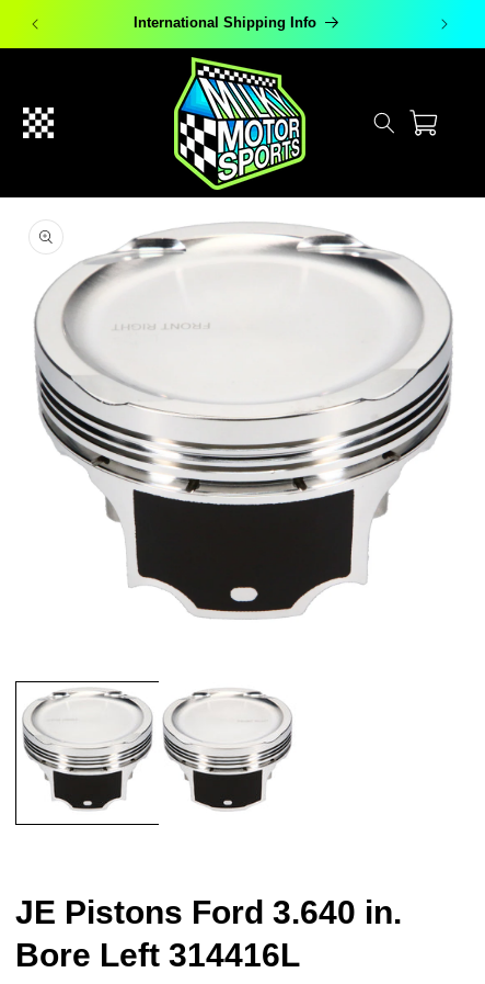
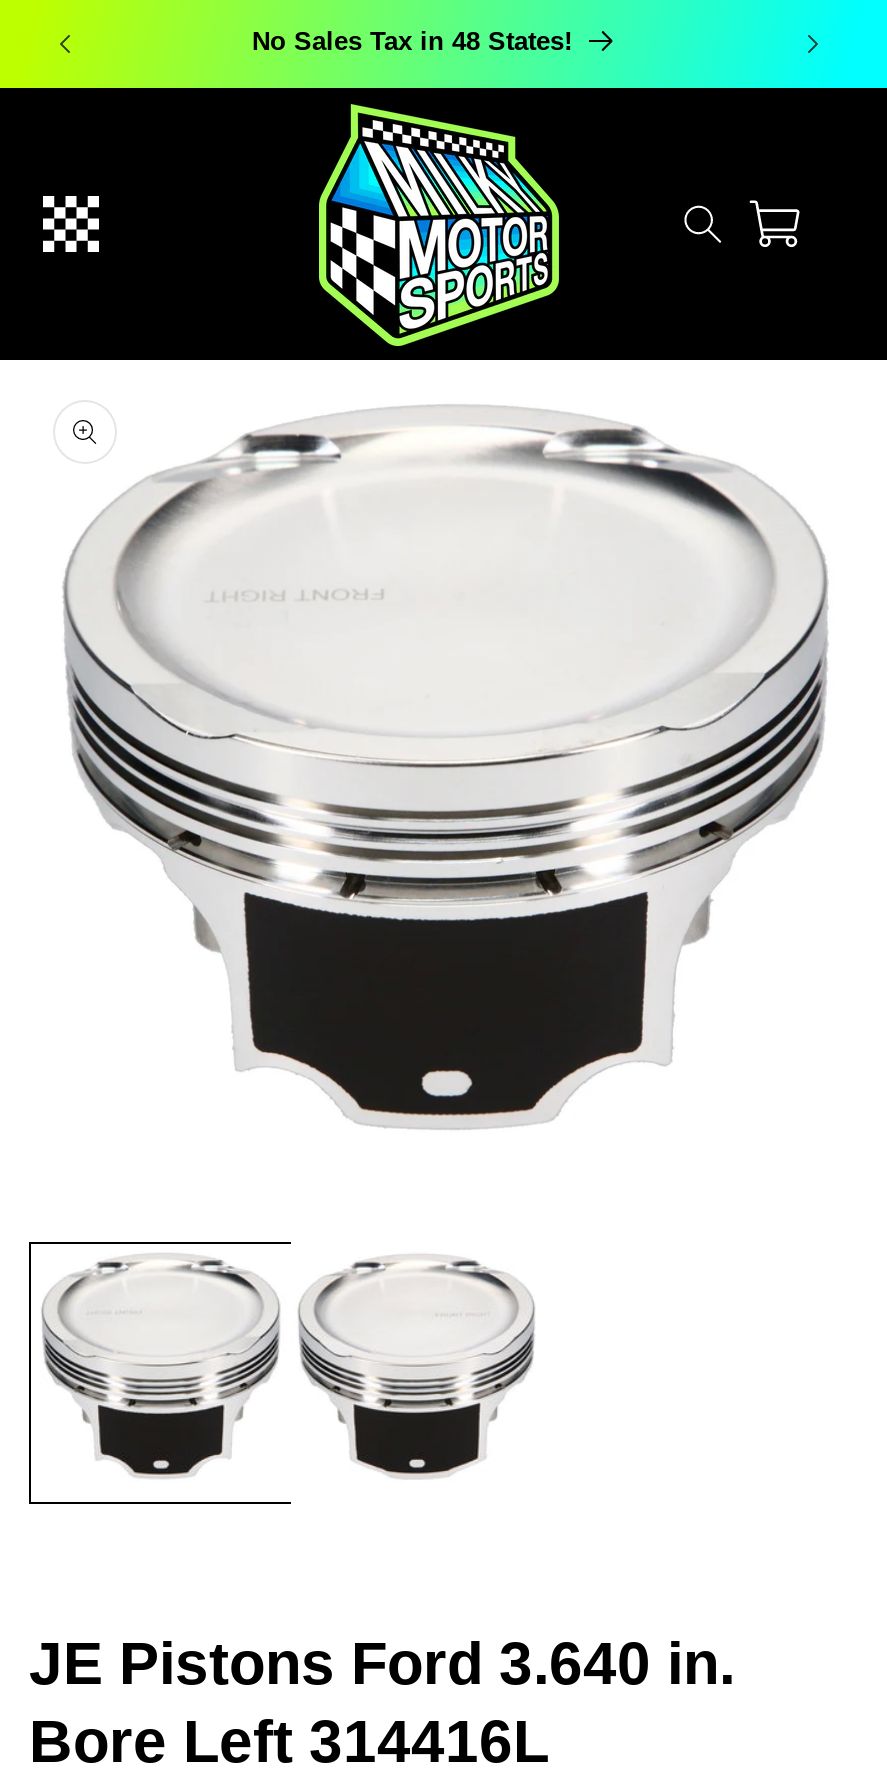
[134,14,316,31] International Shipping Info -> [232,26,552,56] No Sales Tax in 48 States!

